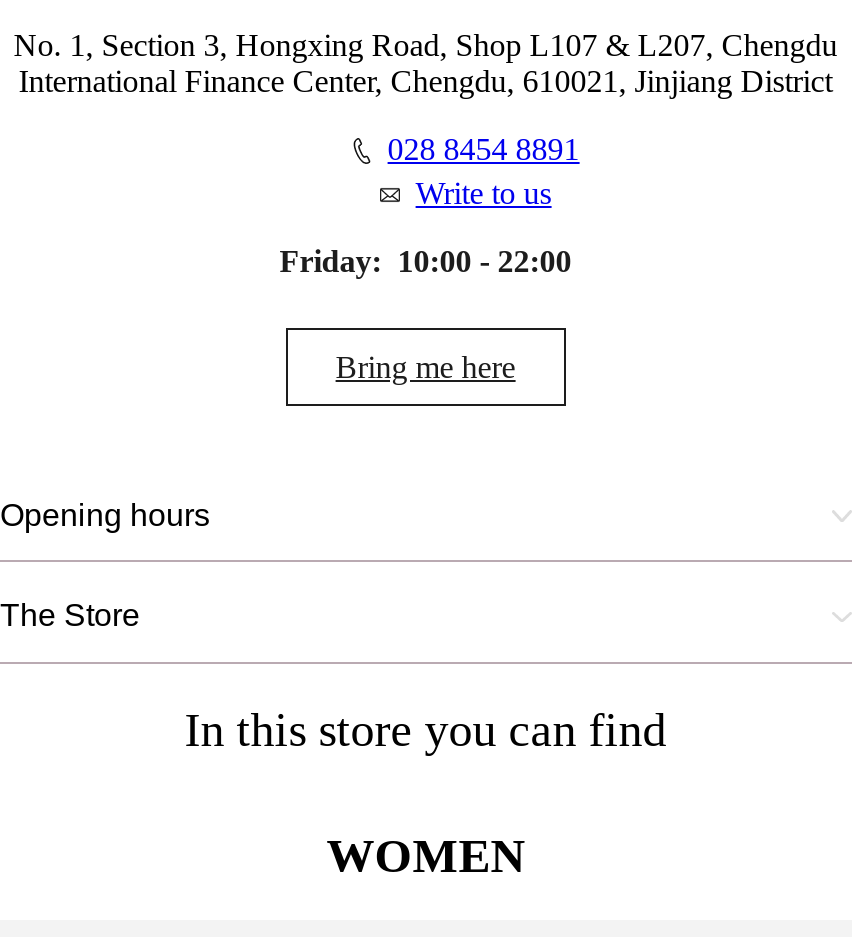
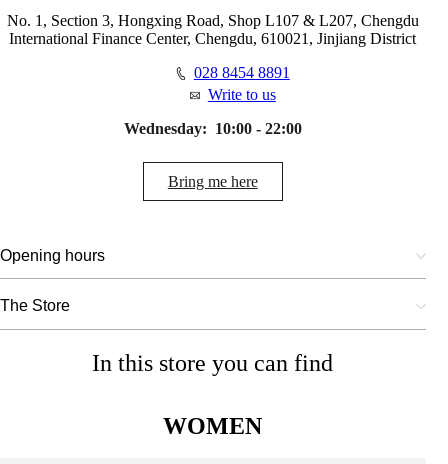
[280,244,572,278] Friday: 10:00 - 22:00 -> [124,120,302,137] Wednesday: 10:00 - 22:00

